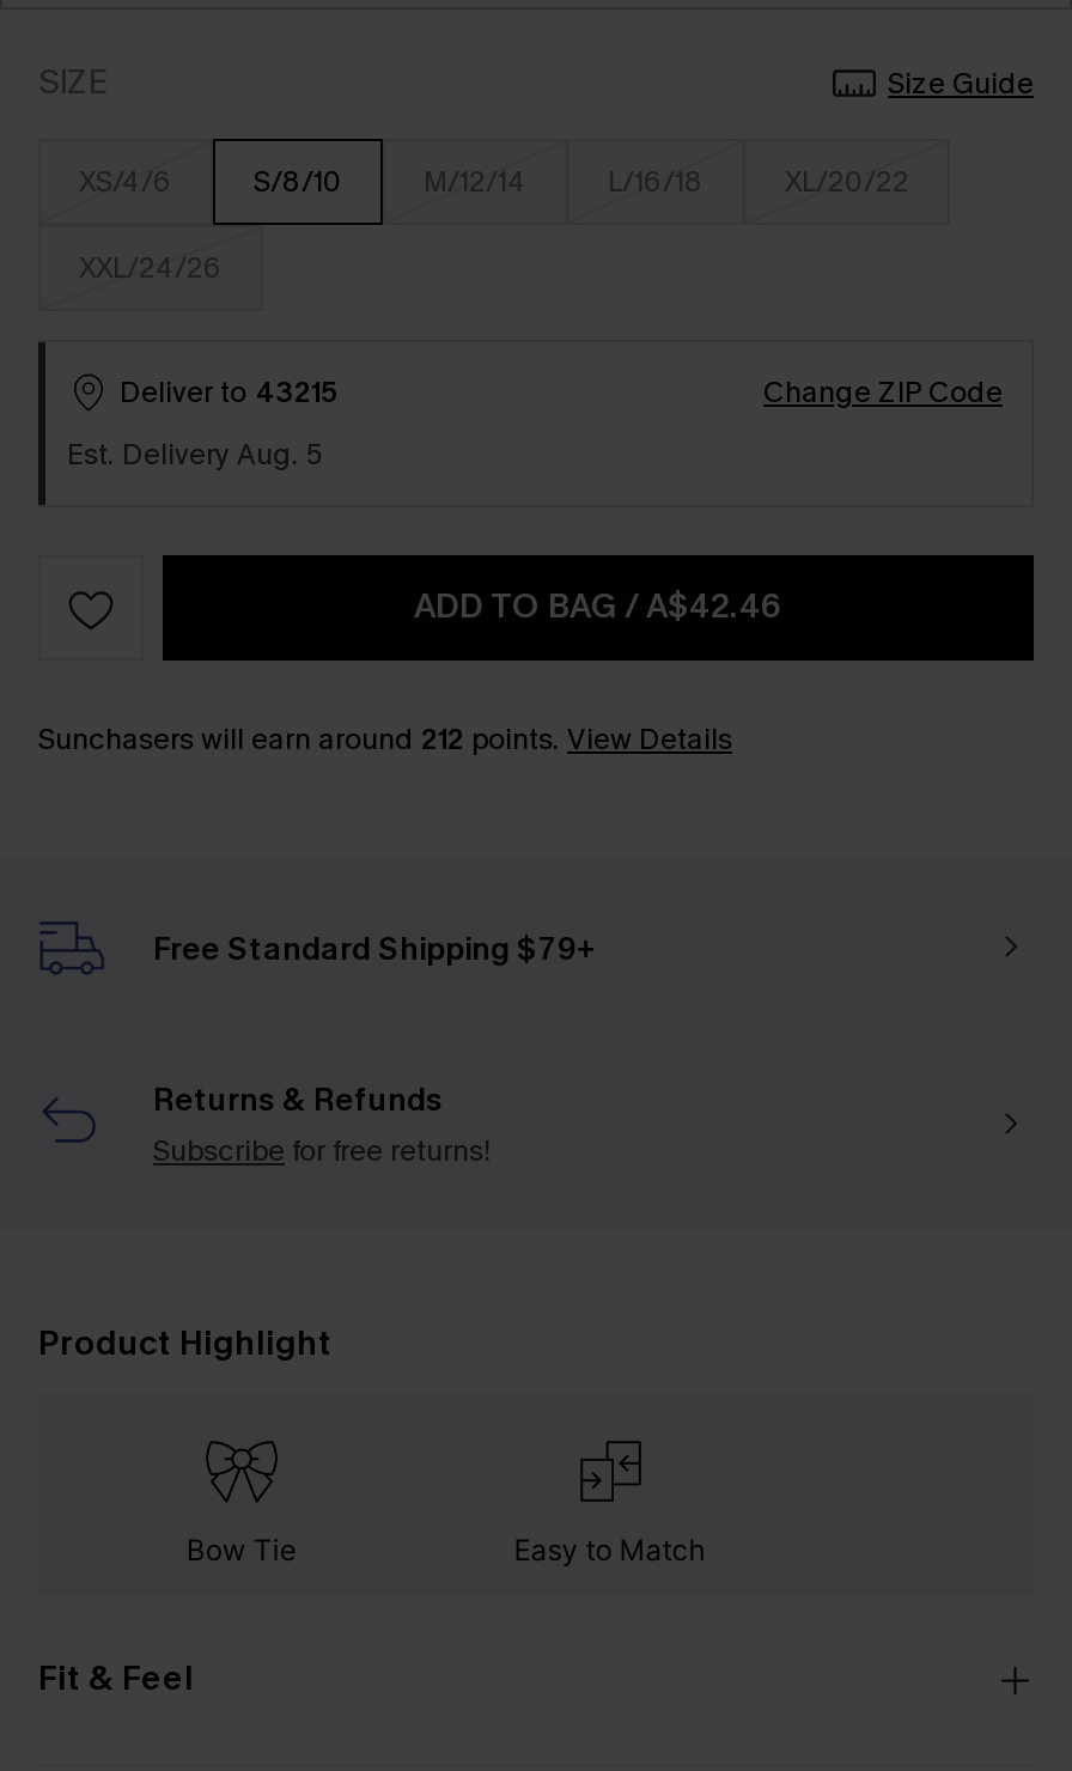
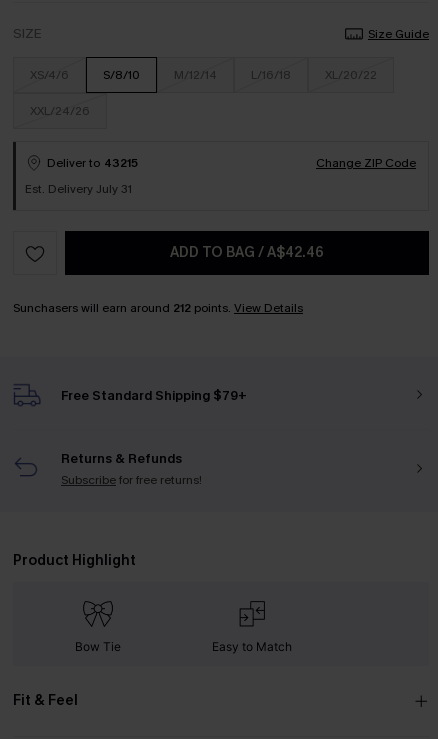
[67,436,323,474] Est. Delivery Aug. 5 -> [25,181,132,197] Est. Delivery July 31

